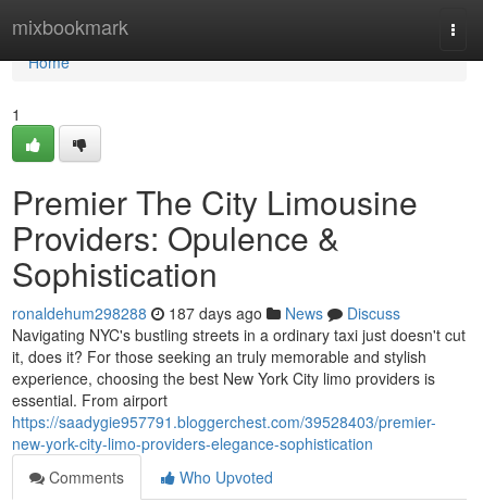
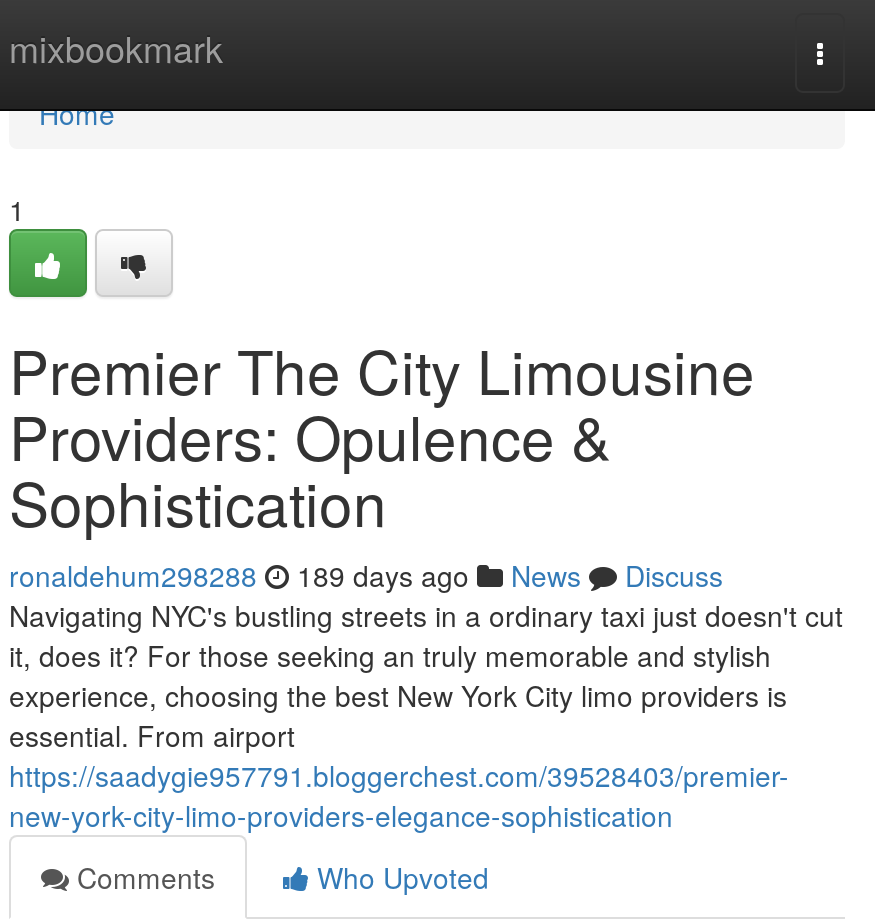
[12,302,400,324] ronaldehum298288 187 days ago News Discuss -> [9,555,723,595] ronaldehum298288 189 days ago News Discuss

